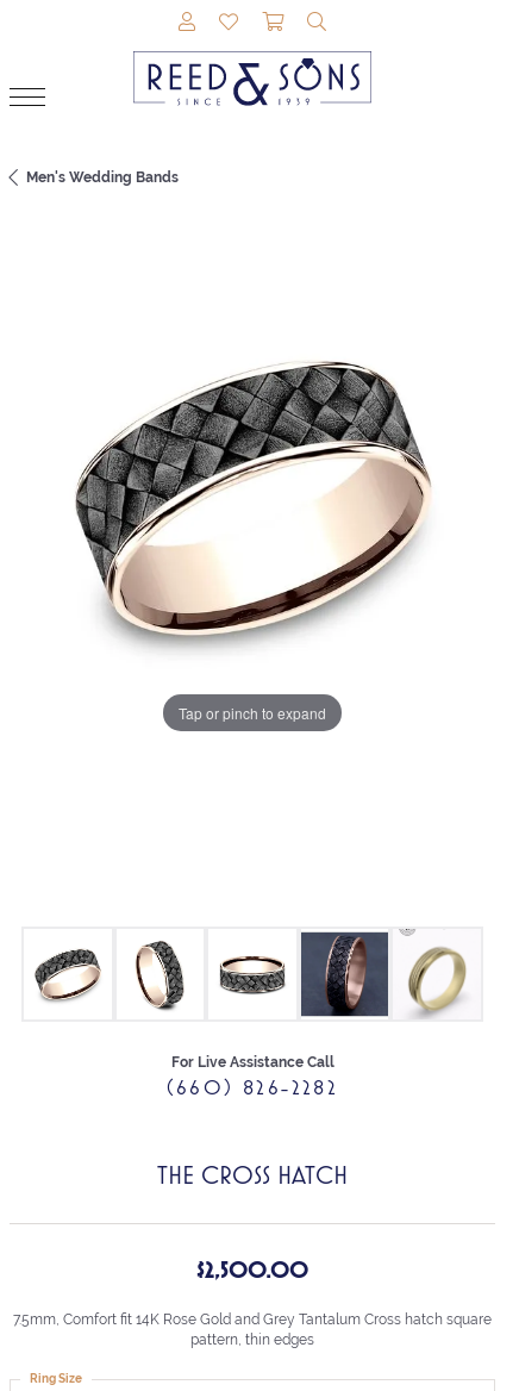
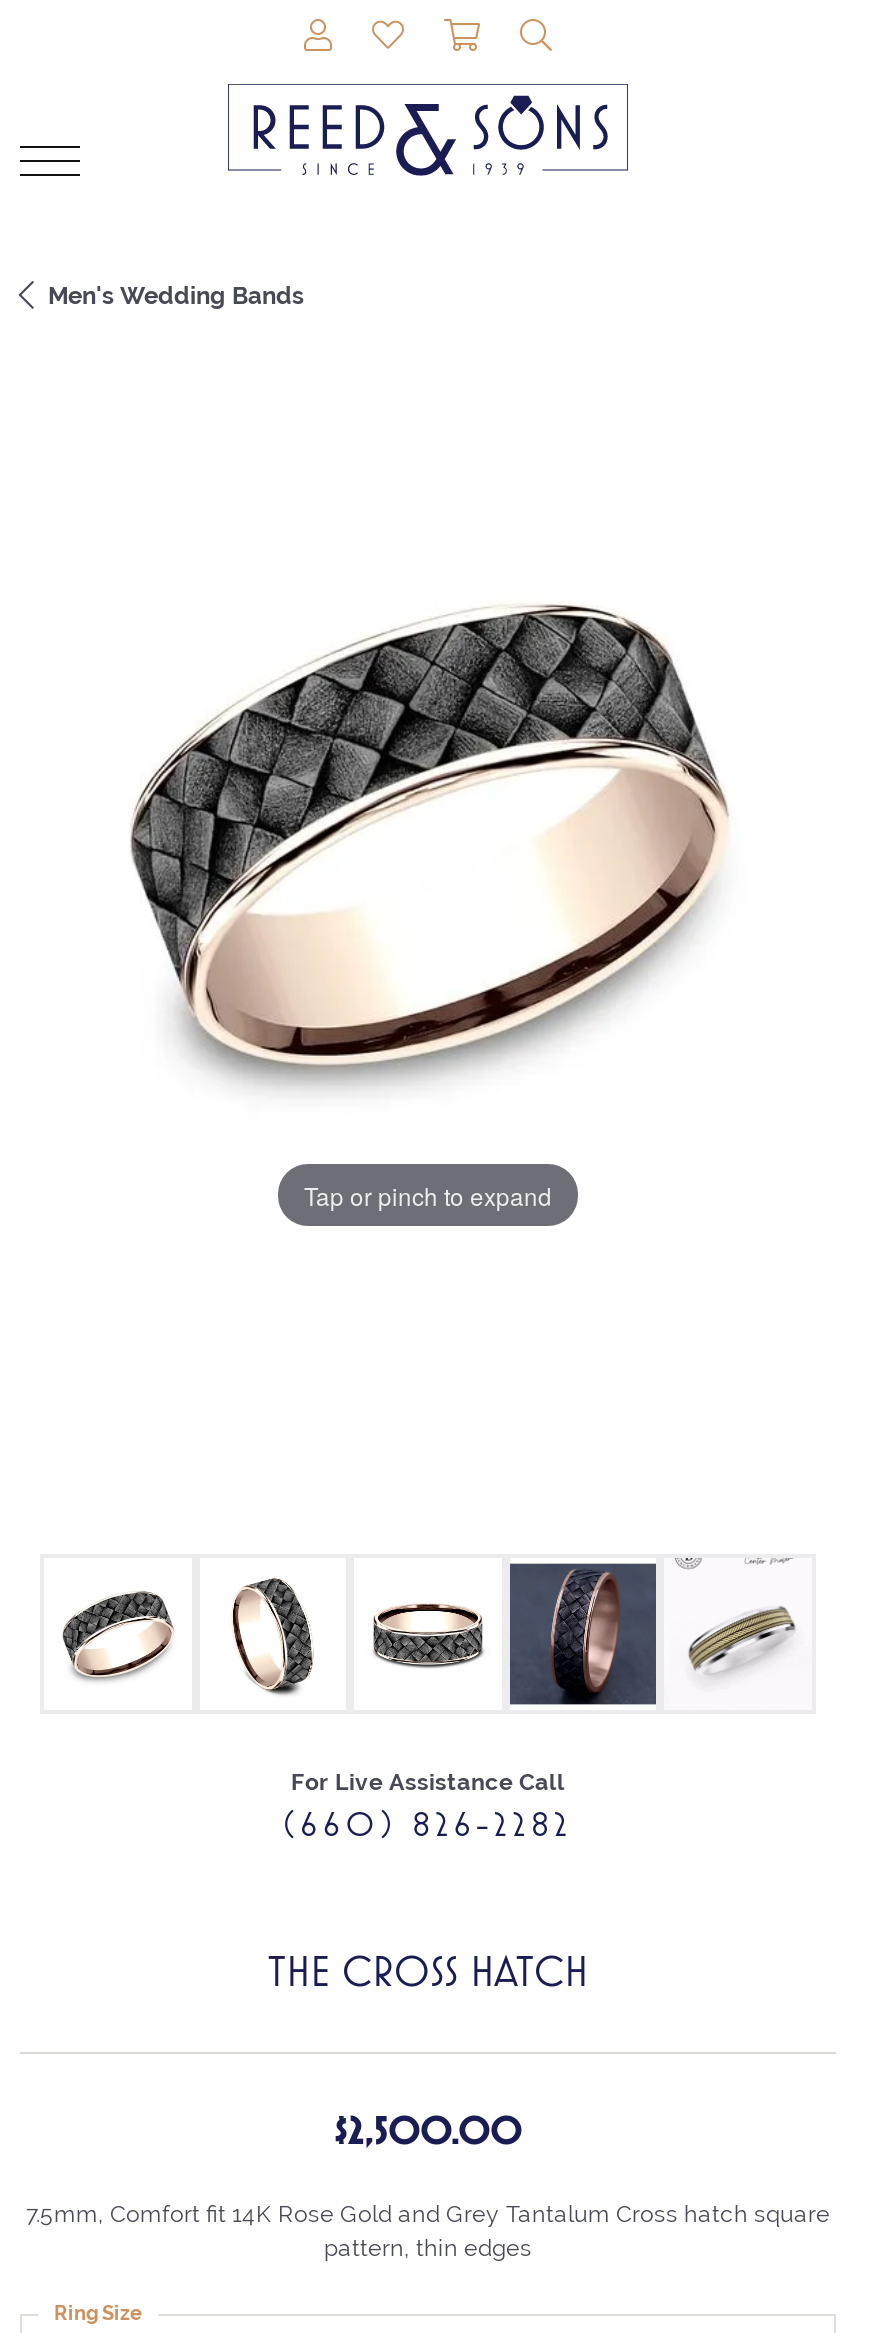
[409,947,470,1018] [image] -> [694,1590,796,1706] [image]

